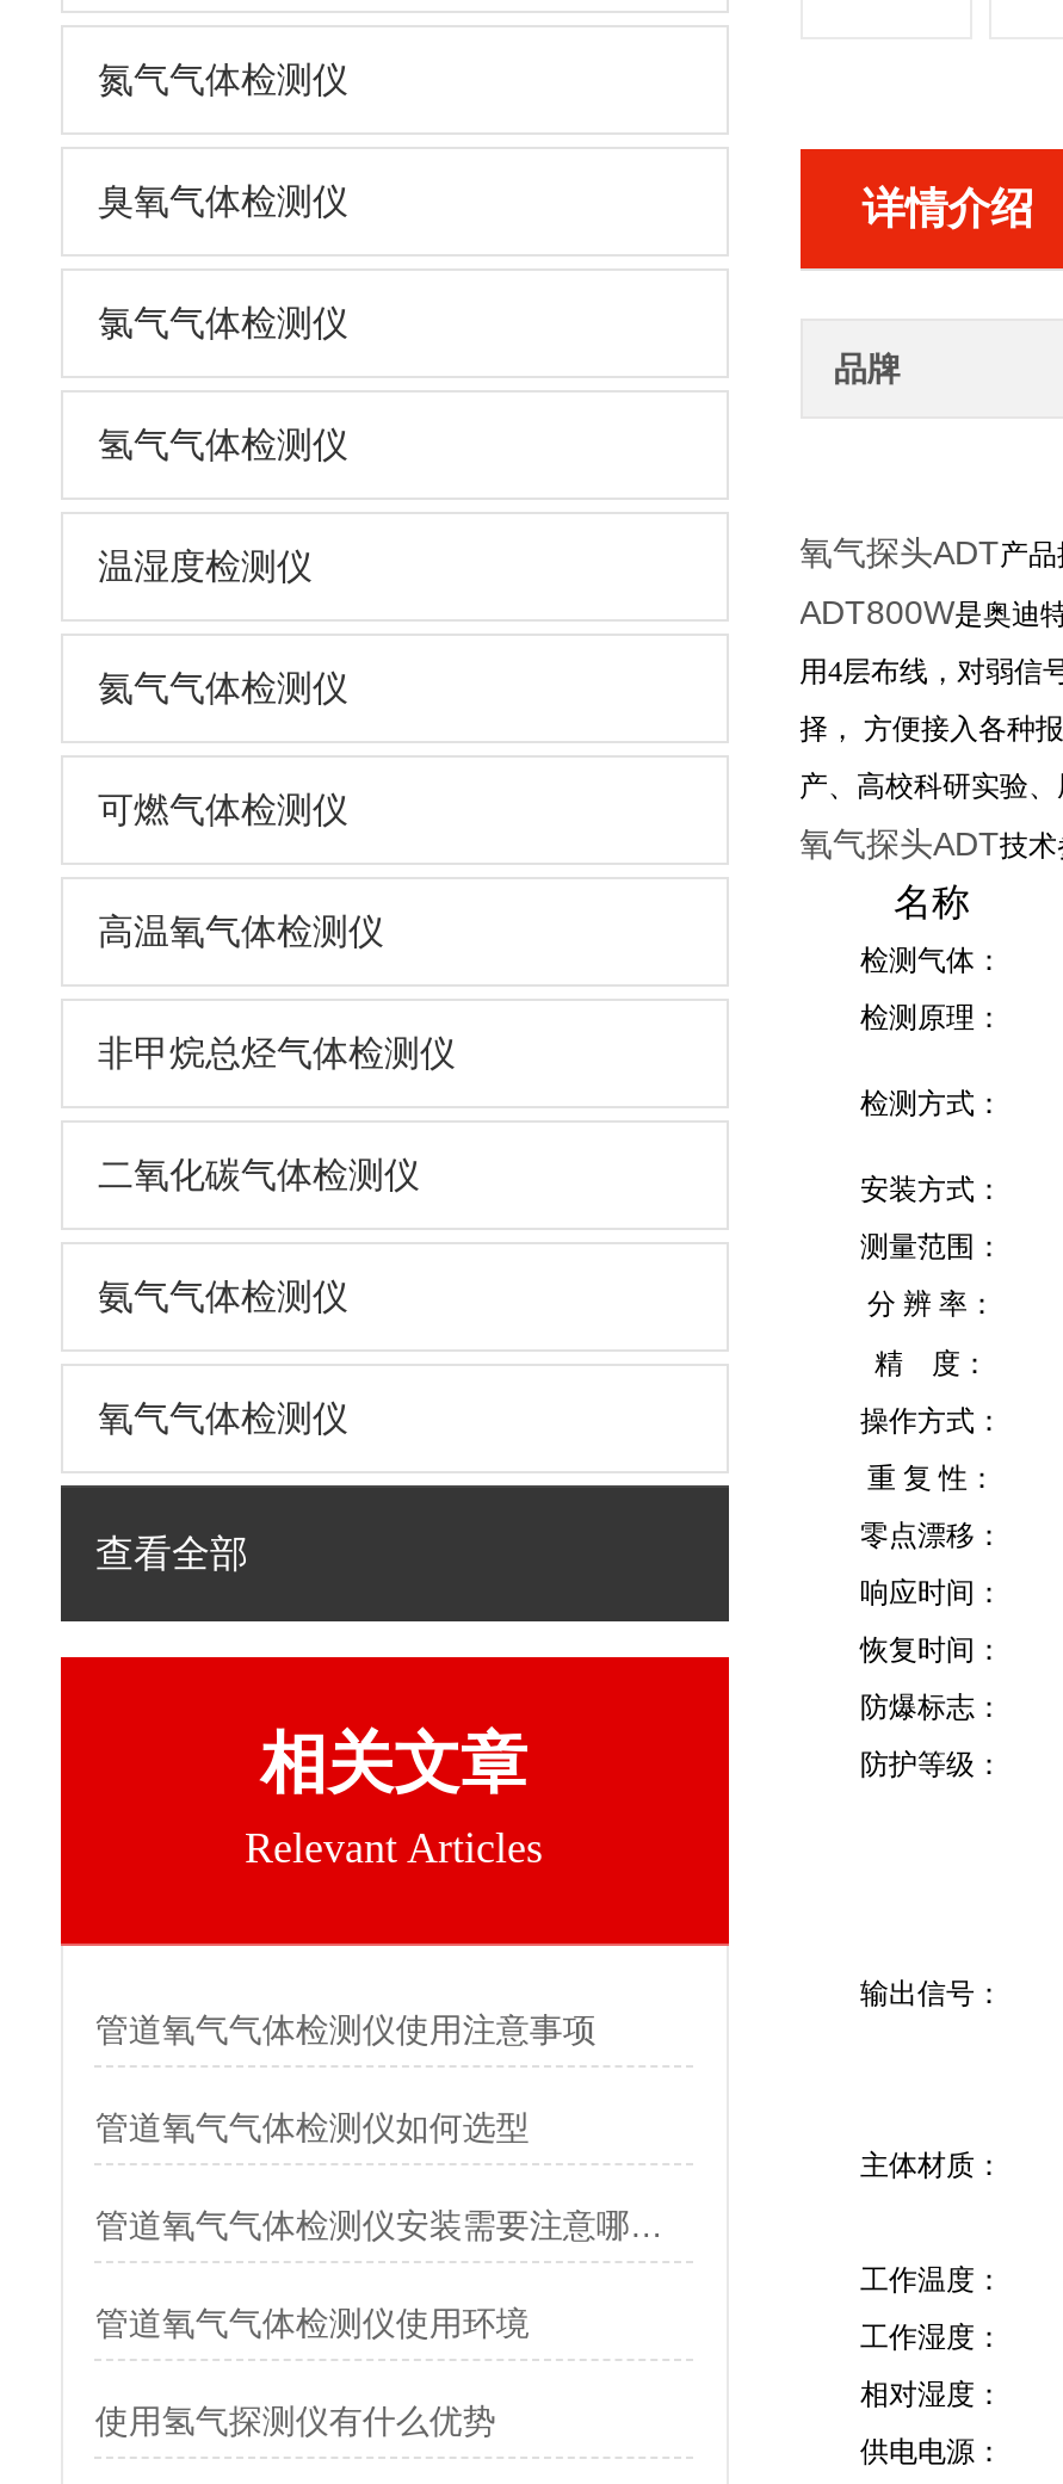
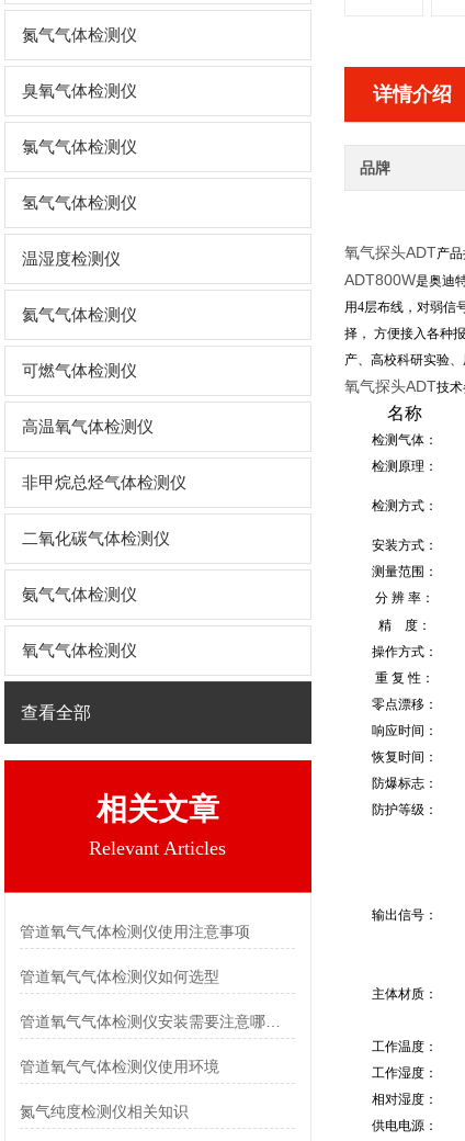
[95,2402,496,2440] 使用氢气探测仪有什么优势 -> [20,1103,189,1120] 氮气纯度检测仪相关知识

